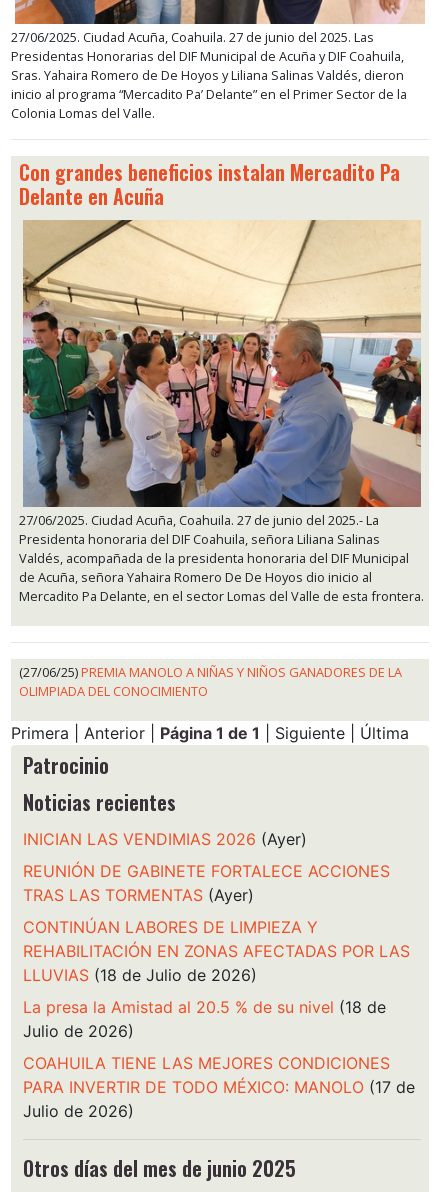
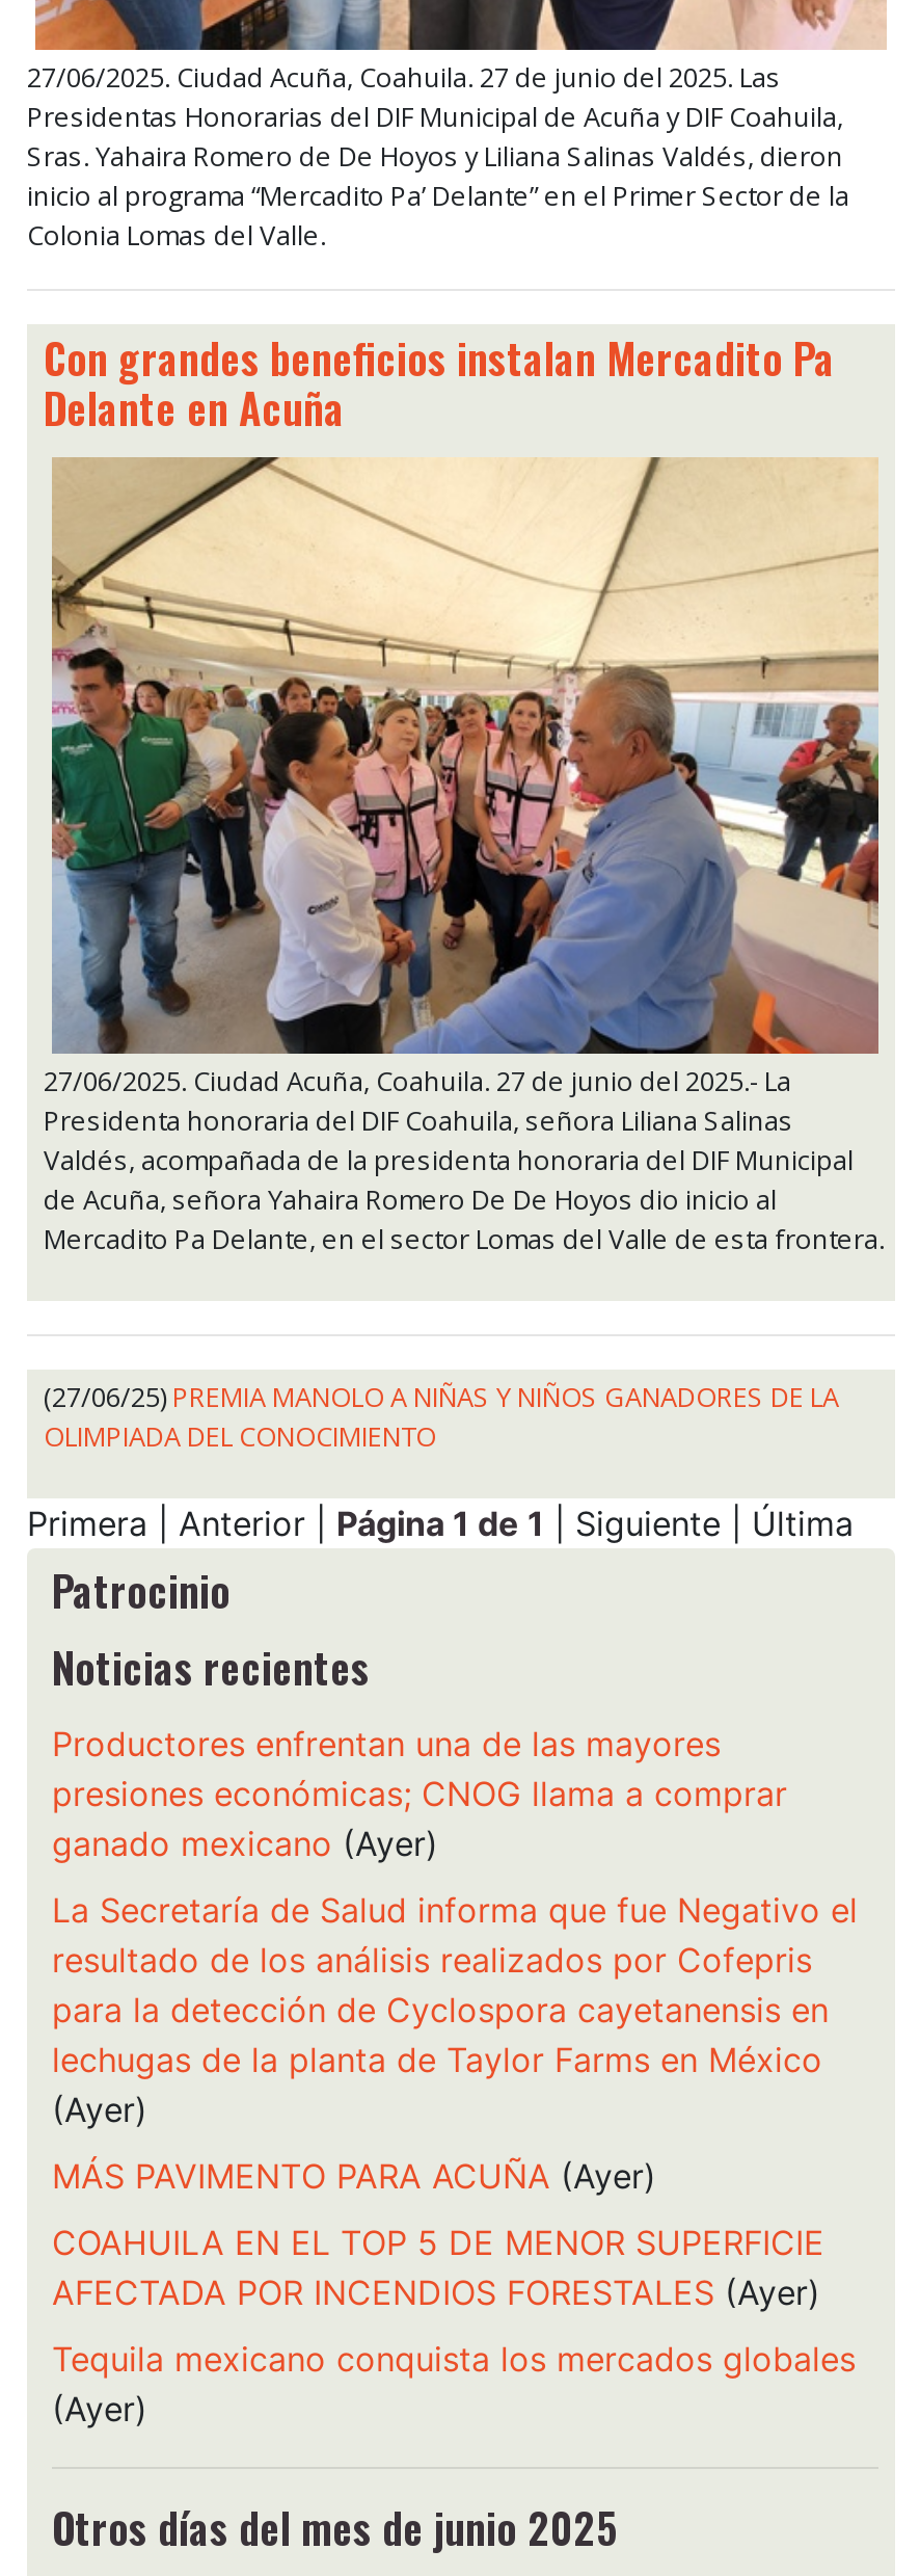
[23,829,307,849] INICIAN LAS VENDIMIAS 2026 (Ayer) -> [52,1724,787,1865] Productores enfrentan una de las mayores | presiones económicas; CNOG llama a comprar | ganado mexicano (Ayer)
[23,861,390,905] REUNIÓN DE GABINETE FORTALECE ACCIONES | TRAS LAS TORMENTAS (Ayer) -> [52,1890,858,2131] La Secretaría de Salud informa que fue Negativo el | resultado de los análisis realizados por Cofepris | para la detección de Cyclospora cayetanensis en | lechugas de la planta de Taylor Farms en México | (Ayer)
[23,917,410,985] CONTINÚAN LABORES DE LIMPIEZA Y | REHABILITACIÓN EN ZONAS AFECTADAS POR LAS | LLUVIAS (18 de Julio de 2026) -> [52,2156,656,2198] MÁS PAVIMENTO PARA ACUÑA (Ayer)
[23,997,386,1041] La presa la Amistad al 20.5 % de su nivel (18 de | Julio de 2026) -> [52,2223,824,2314] COAHUILA EN EL TOP 5 DE MENOR SUPERFICIE | AFECTADA POR INCENDIOS FORESTALES (Ayer)
[23,1053,415,1121] COAHUILA TIENE LAS MEJORES CONDICIONES | PARA INVERTIR DE TODO MÉXICO: MANOLO (17 de | Julio de 2026) -> [52,2339,856,2431] Tequila mexicano conquista los mercados globales | (Ayer)

